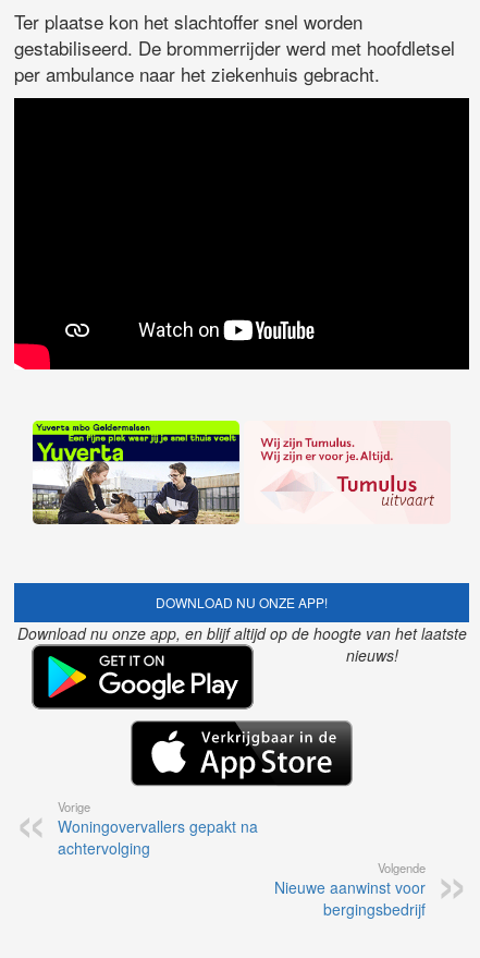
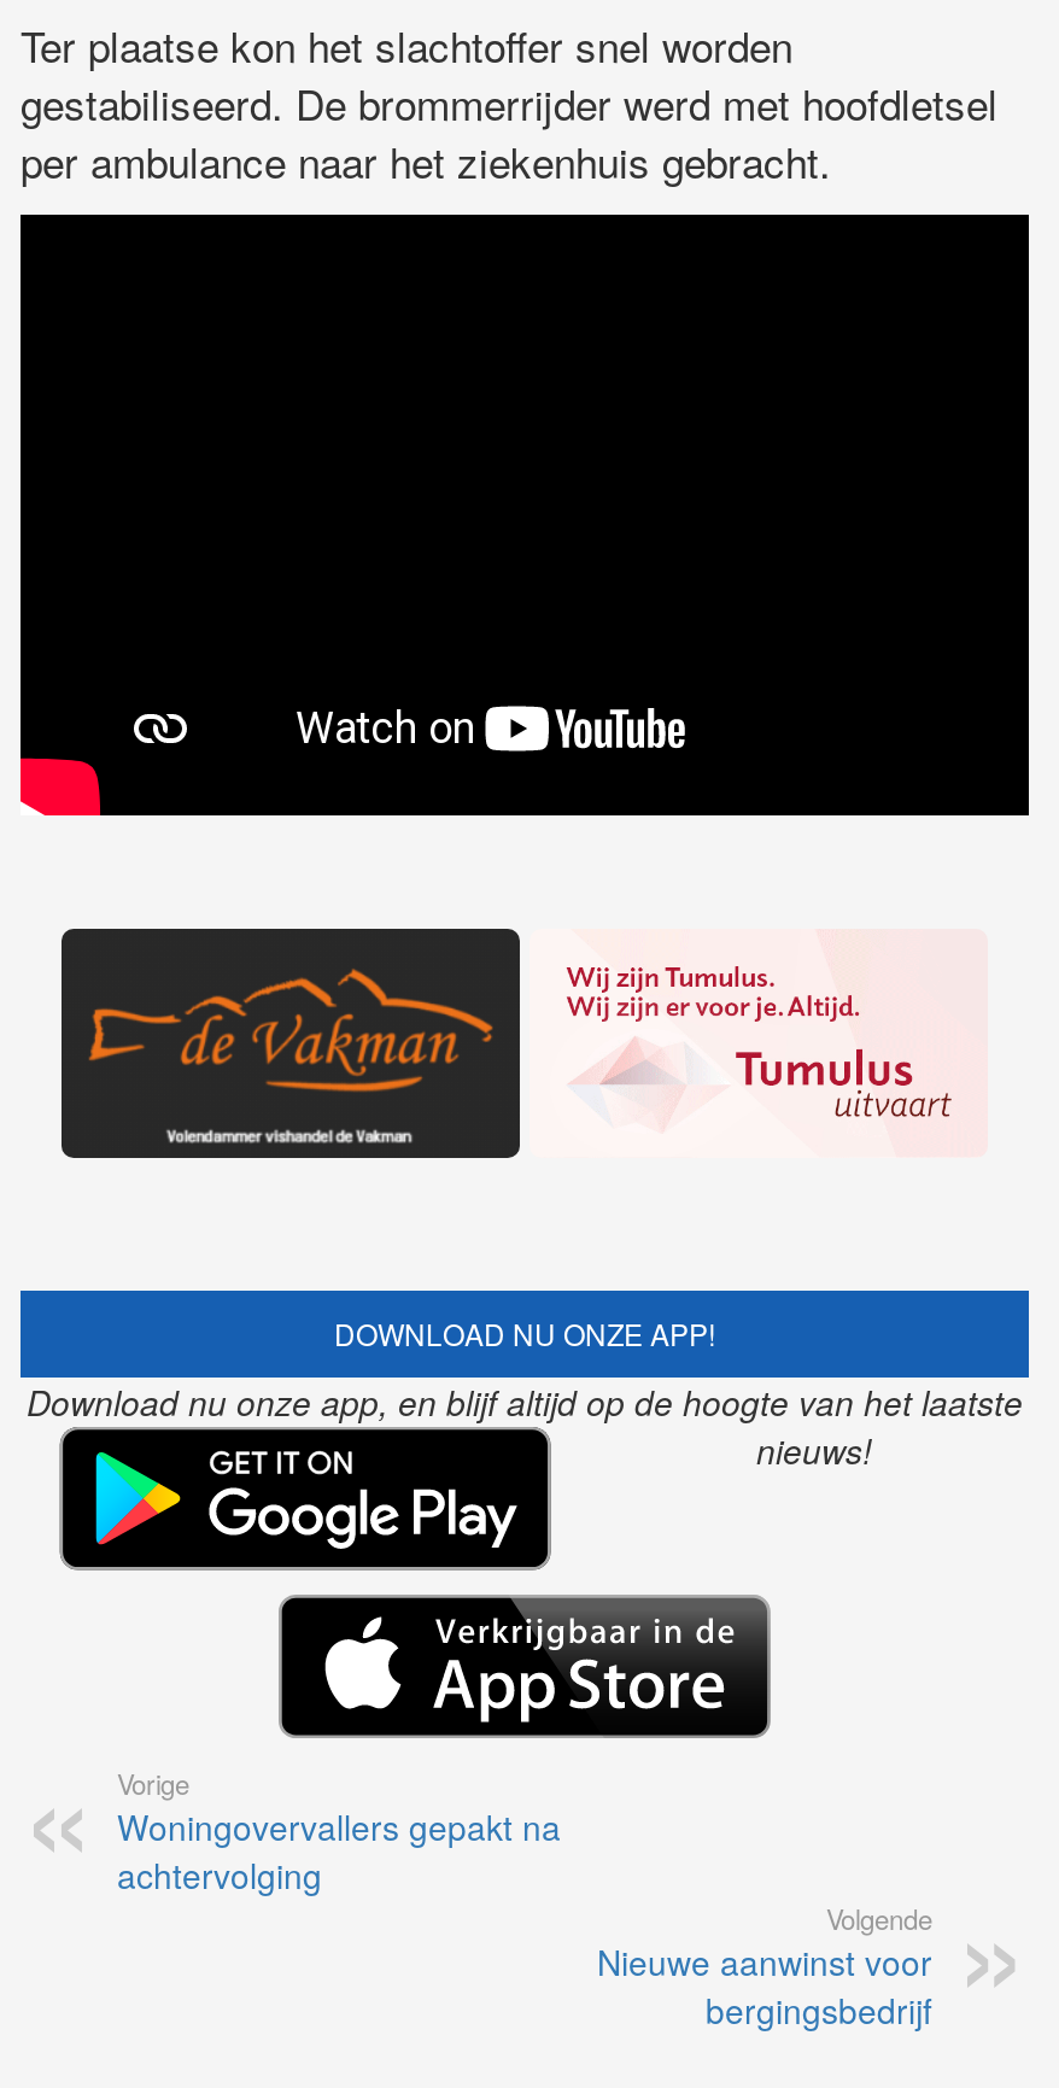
[32,420,241,524] [image] -> [59,925,522,1159] [image]

